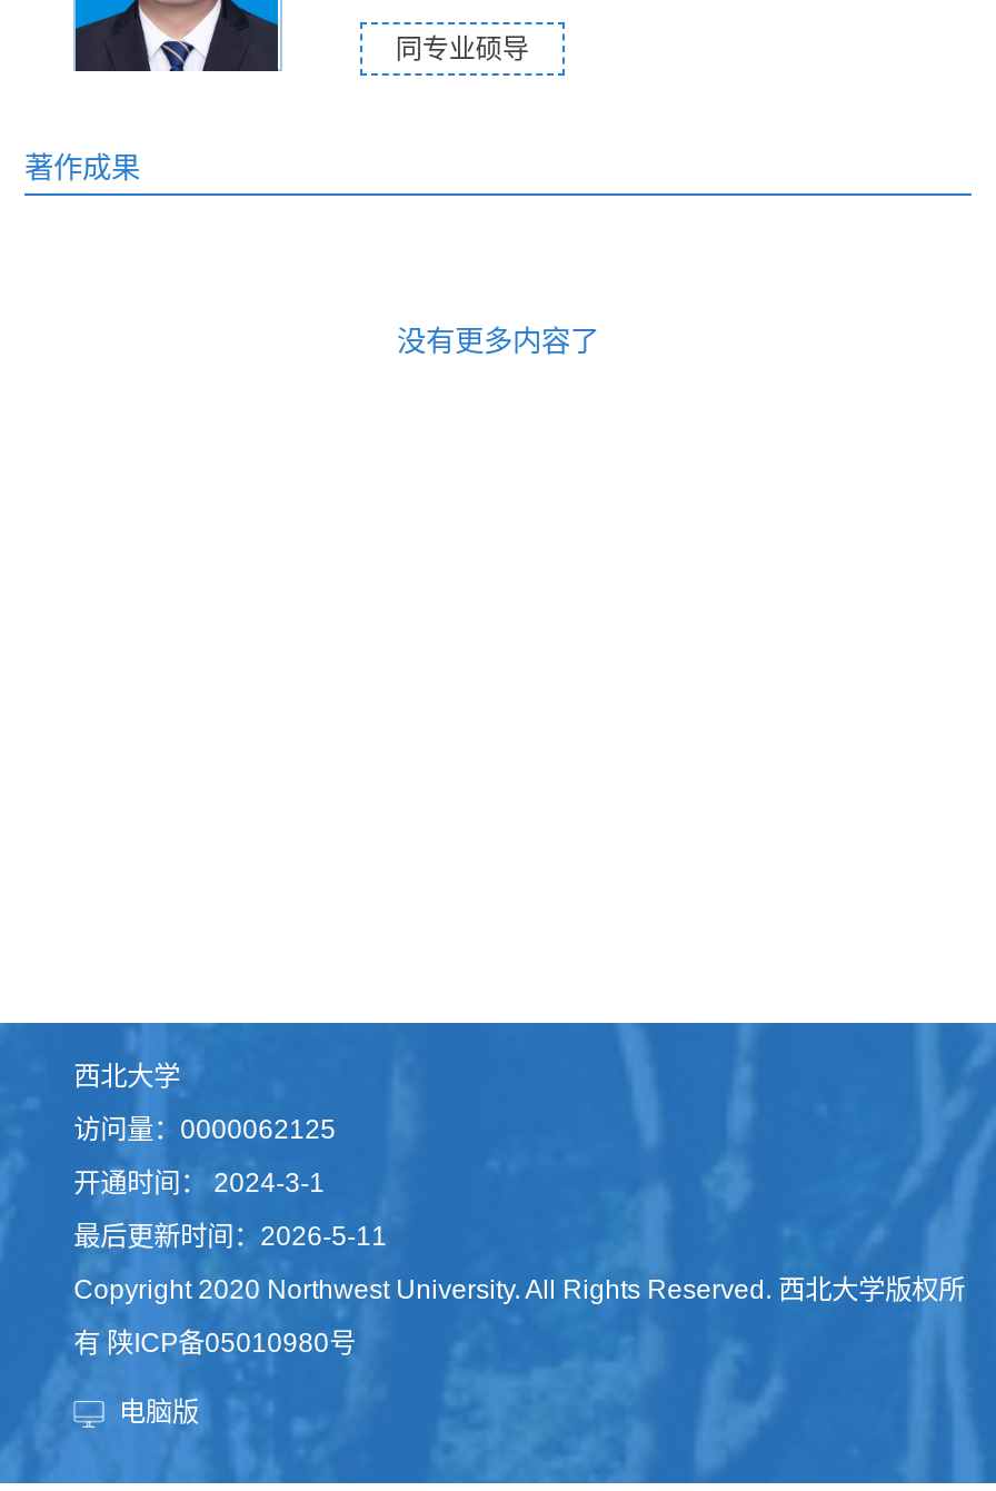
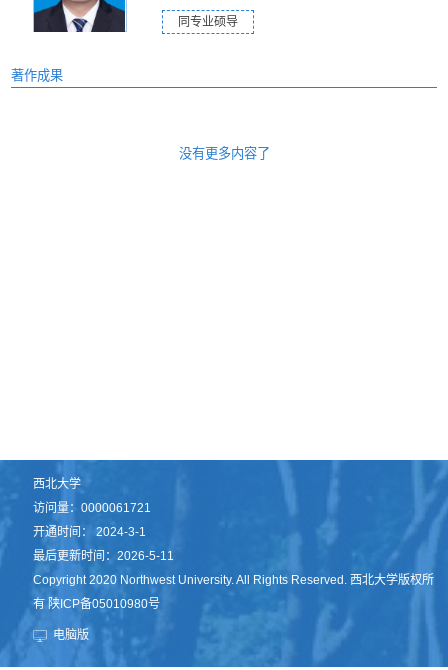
[74,1115,336,1146] 访问量：0000062125 -> [33,501,151,515] 访问量：0000061721

